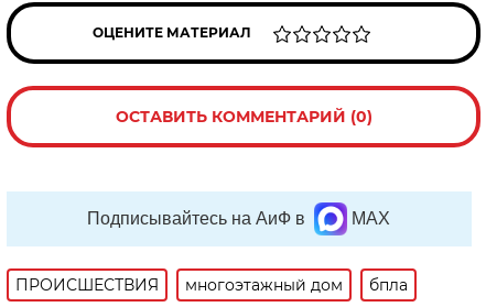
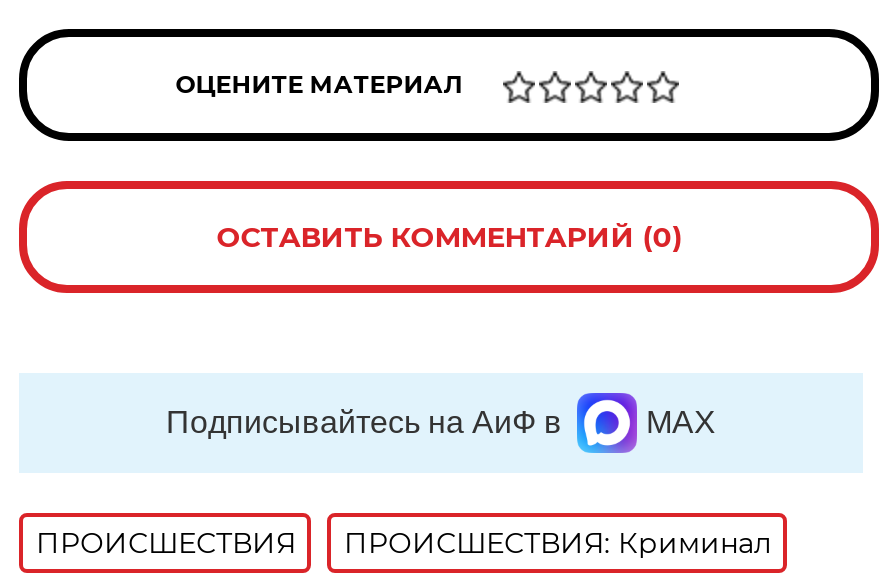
[186,275,408,295] многоэтажный дом | бпла -> [344,525,772,561] ПРОИСШЕСТВИЯ: Криминал

